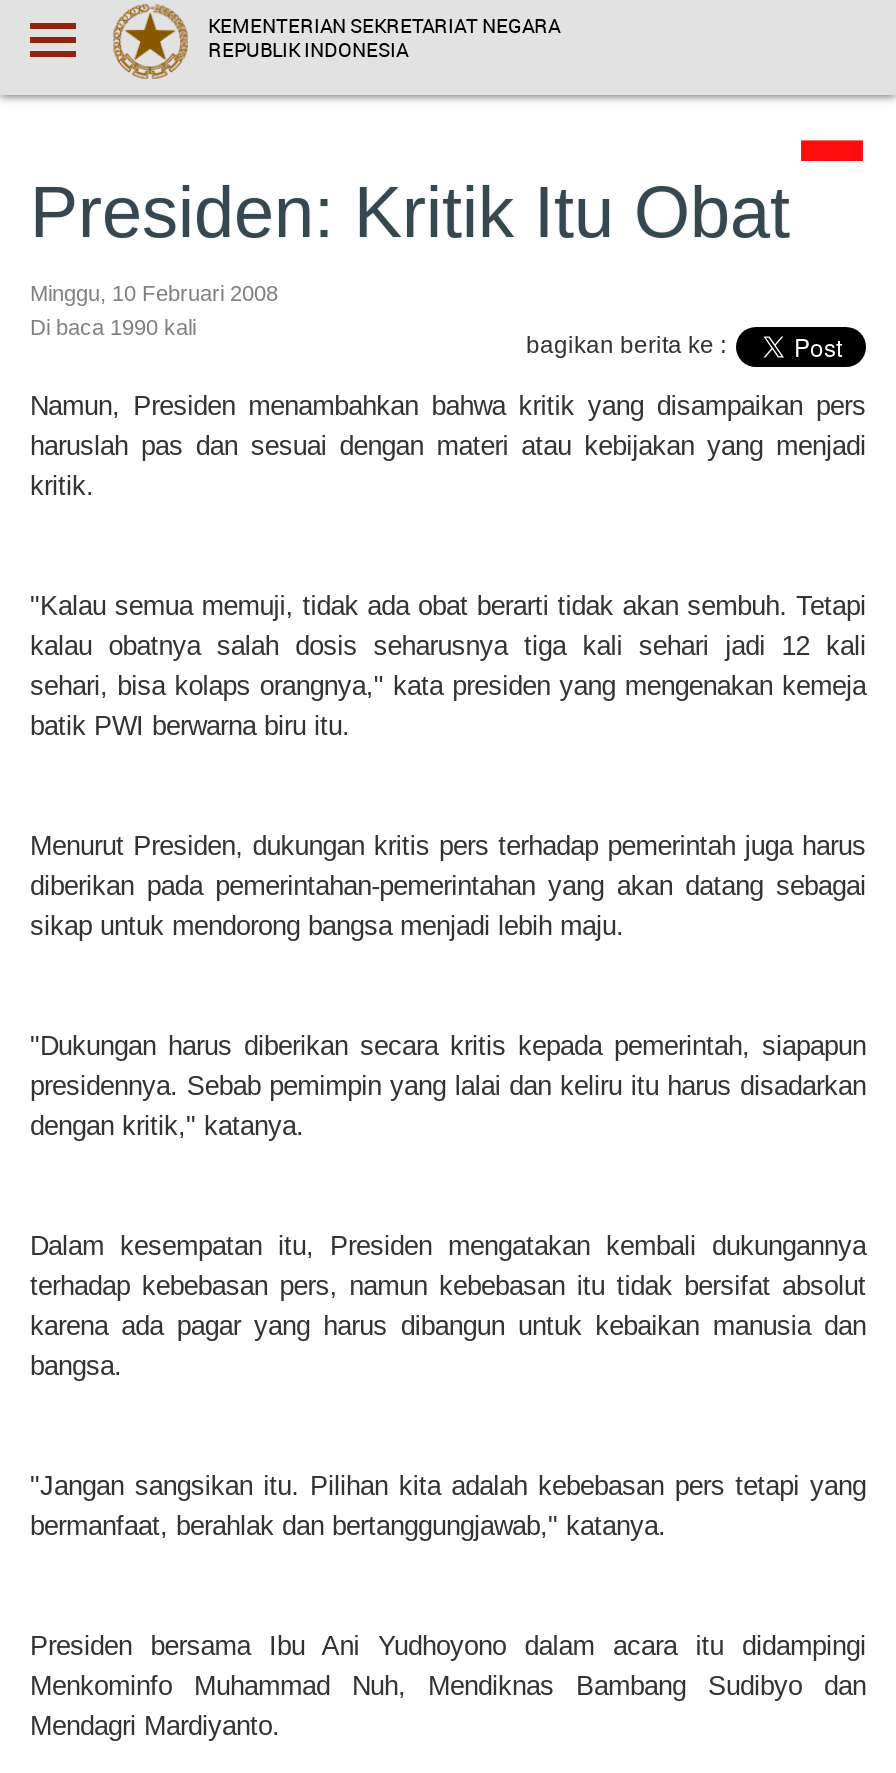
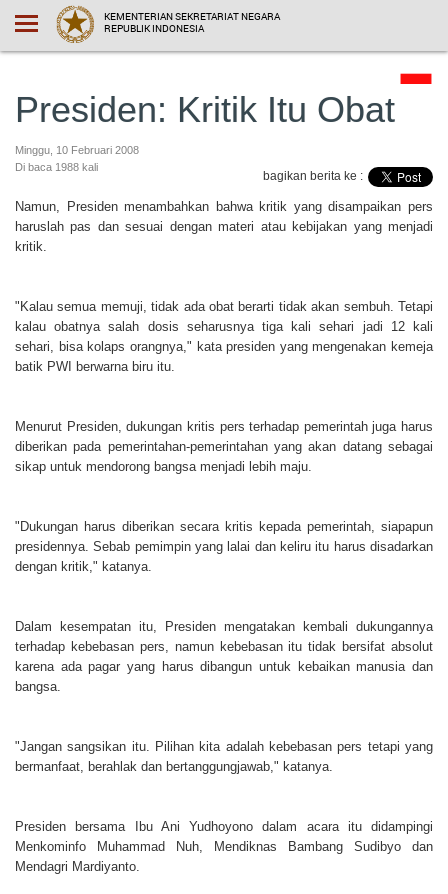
[30,315,196,339] Di baca 1990 kali -> [15,161,98,173] Di baca 1988 kali

